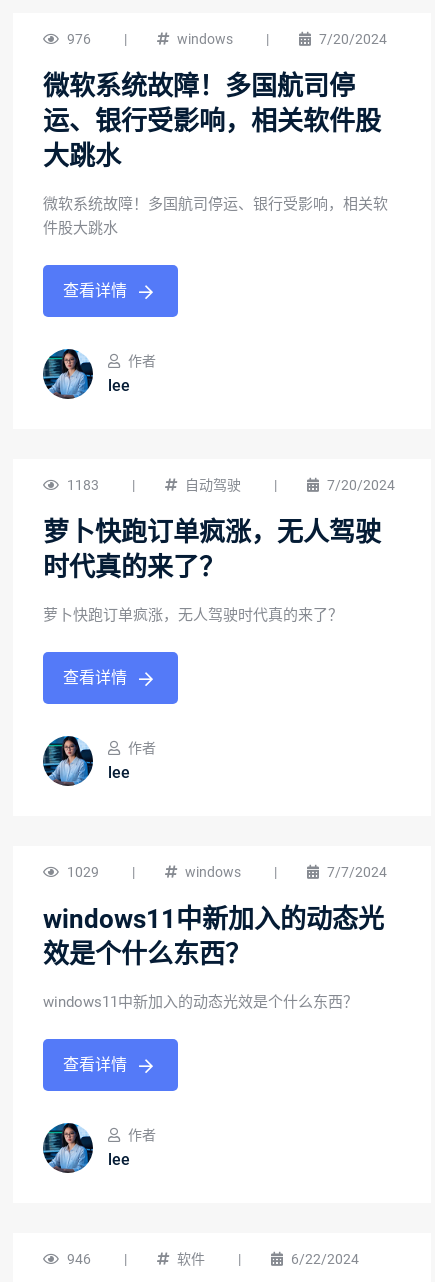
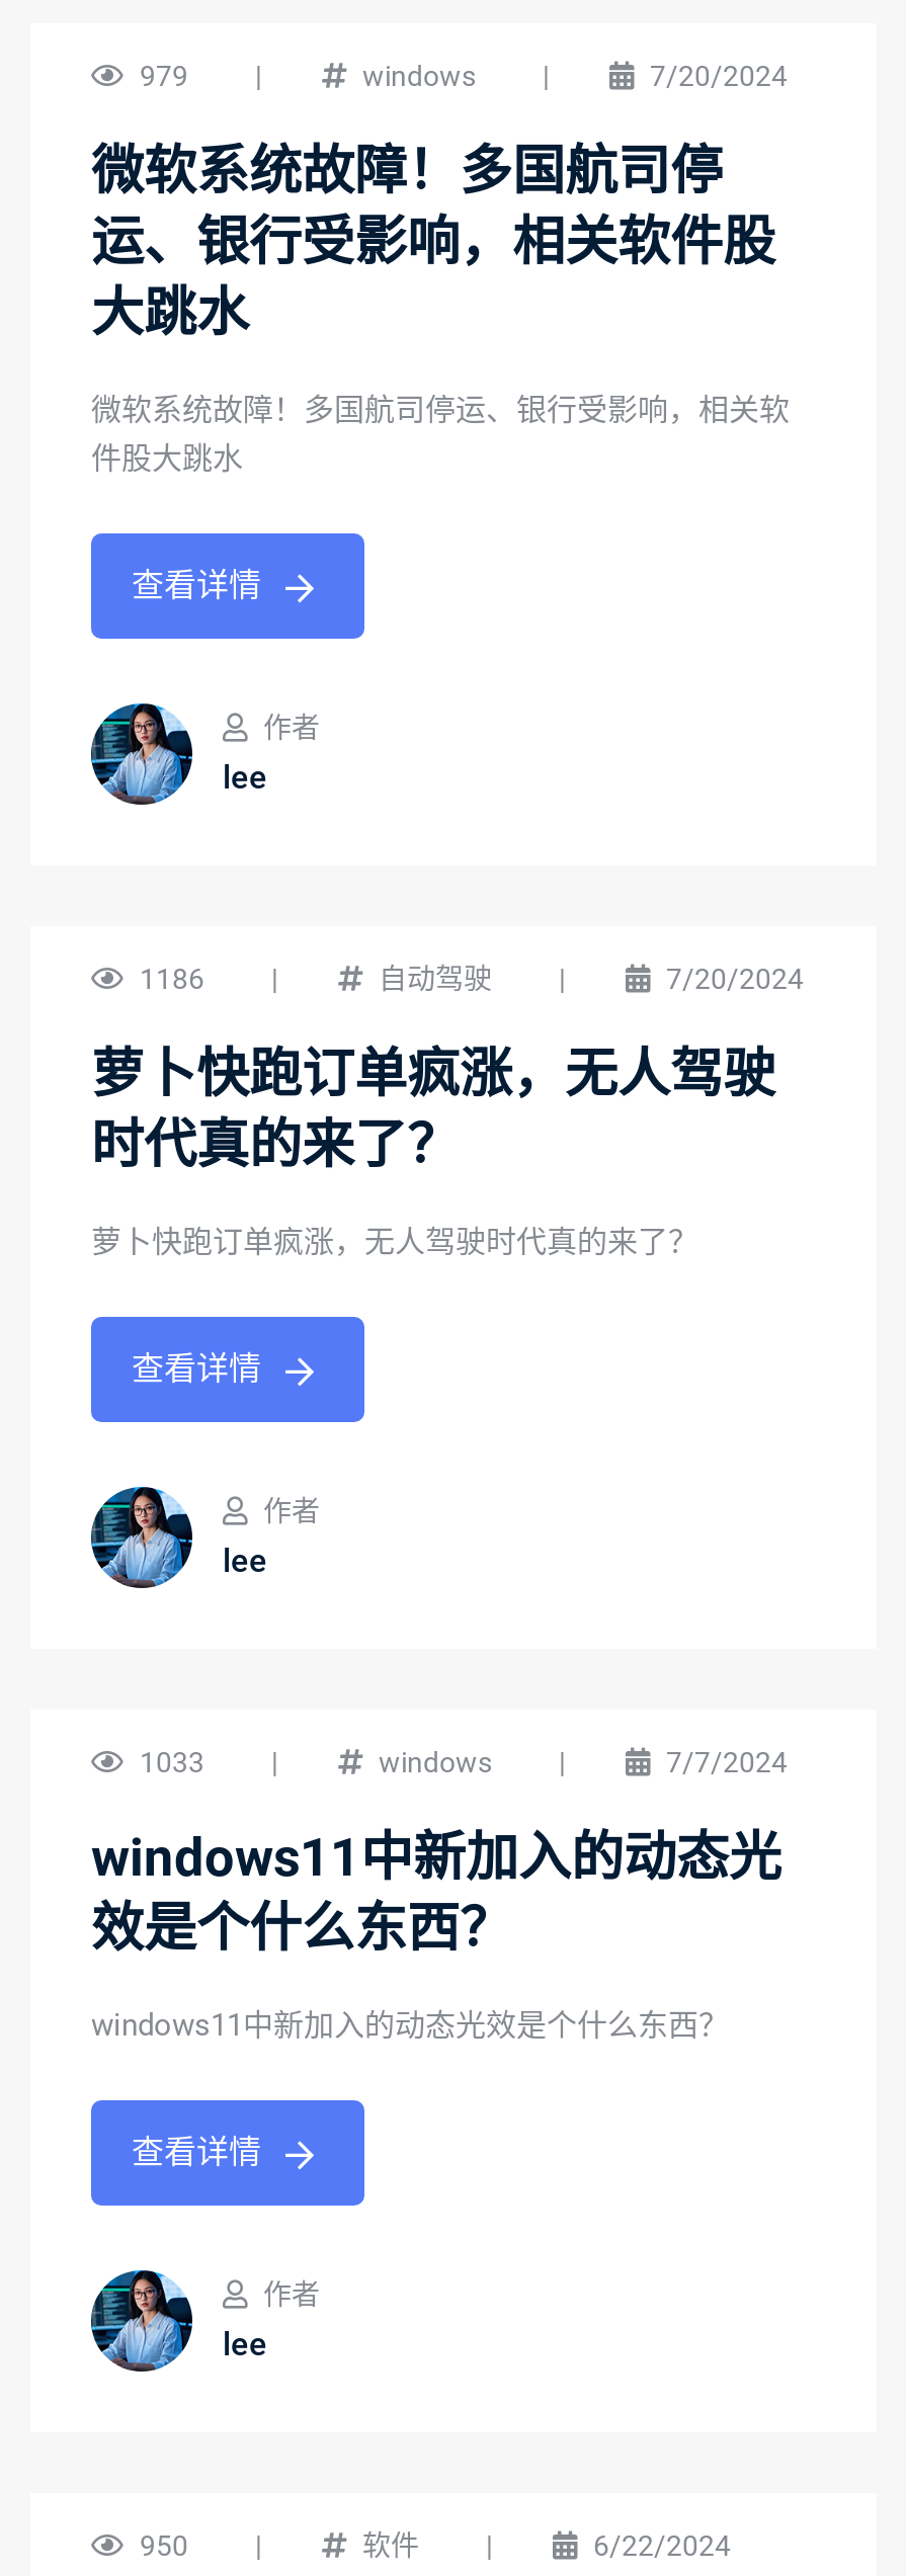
[64,31,94,47] 976 -> [134,60,194,92] 979
[64,477,102,493] 1183 -> [134,963,211,995] 1186
[64,864,102,880] 1029 -> [134,1746,211,1778] 1033
[64,1251,94,1267] 946 -> [134,2529,194,2562] 950

